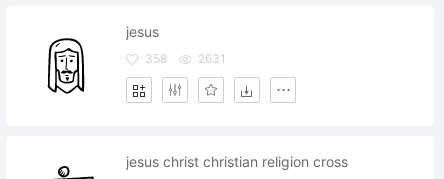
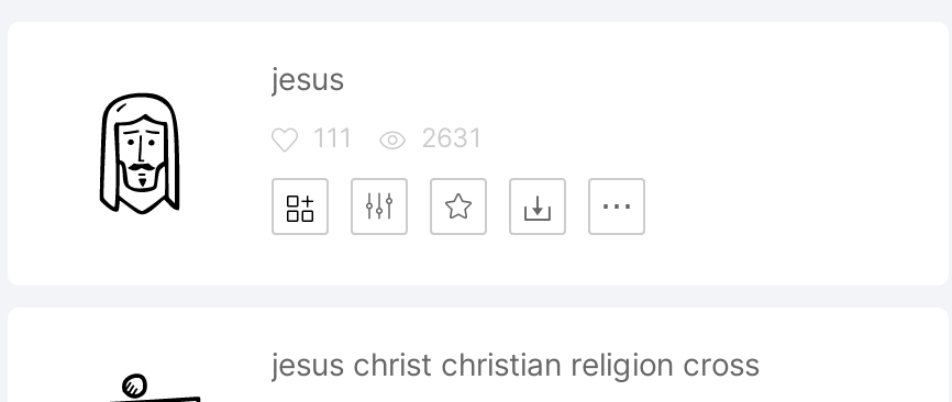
[145,51,167,66] 358 -> [313,121,353,154] 111

